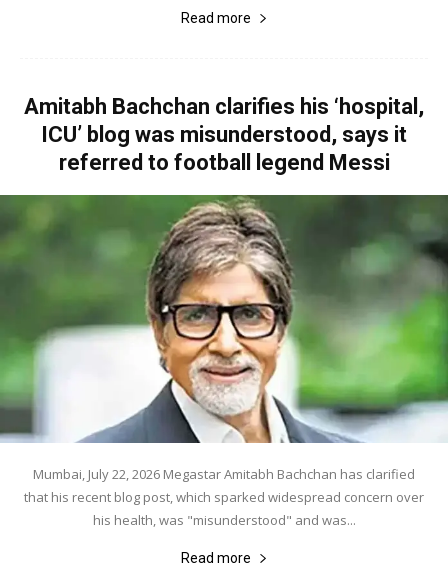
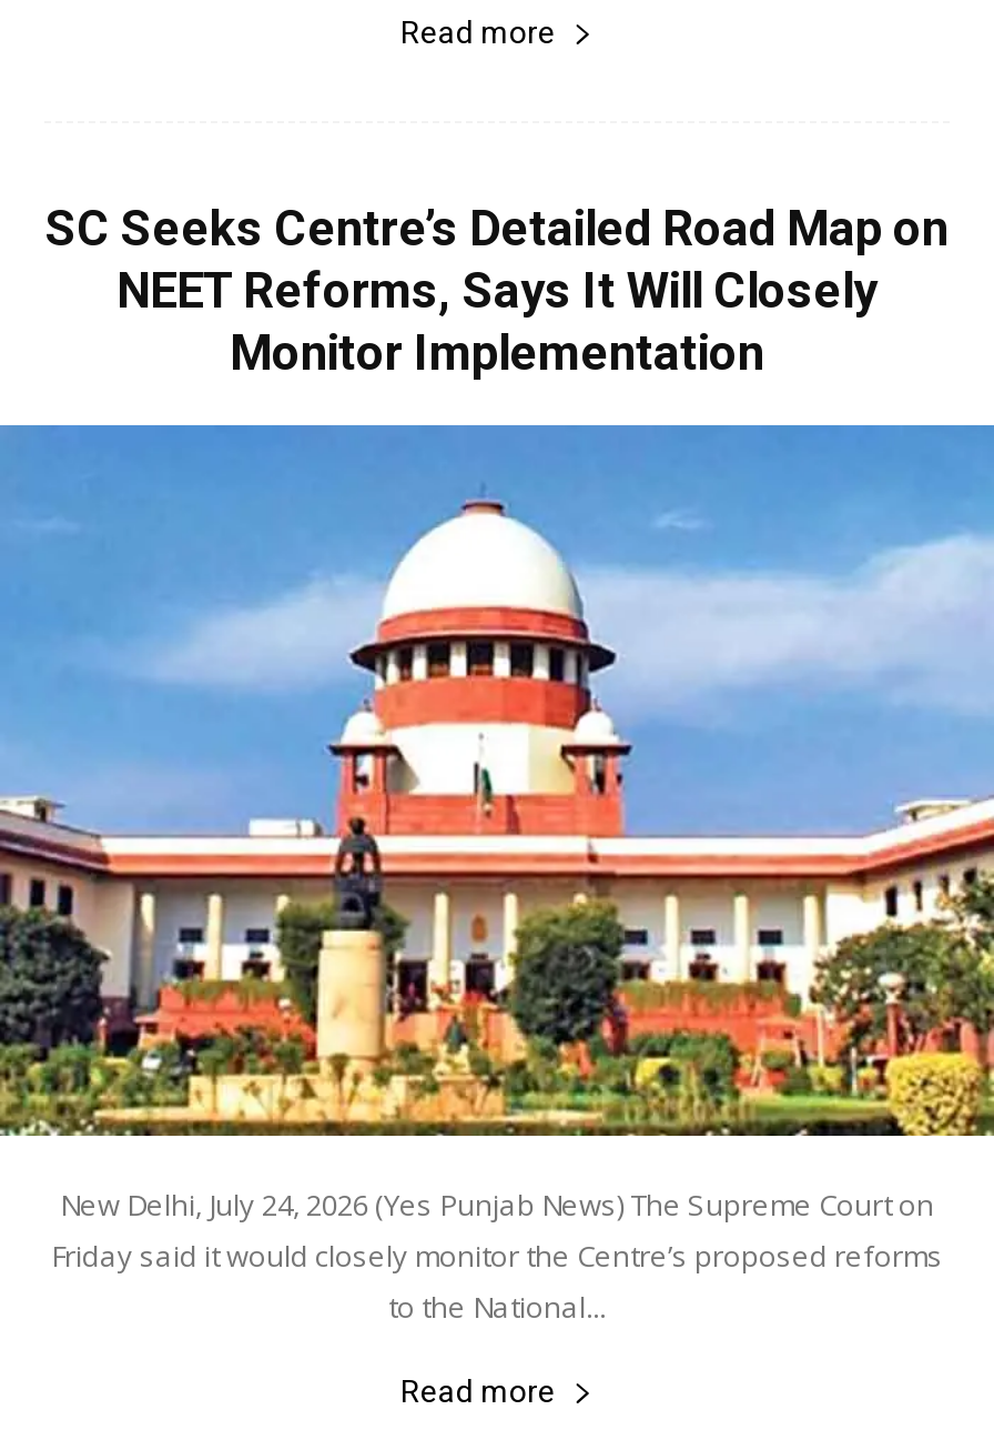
[24,94,424,175] Amitabh Bachchan clarifies his ‘hospital, | ICU’ blog was misunderstood, says it | referred to football legend Messi -> [45,202,949,382] SC Seeks Centre’s Detailed Road Map on | NEET Reforms, Says It Will Closely | Monitor Implementation
[3,194,445,529] [image] | Mumbai, July 22, 2026 Megastar Amitabh Bachchan has clarified | that his recent blog post, which sparked widespread concern over | his health, was "misunderstood" and was... -> [7,424,987,1328] [image] | New Delhi, July 24, 2026 (Yes Punjab News) The Supreme Court on | Friday said it would closely monitor the Centre’s proposed reforms | to the National...

